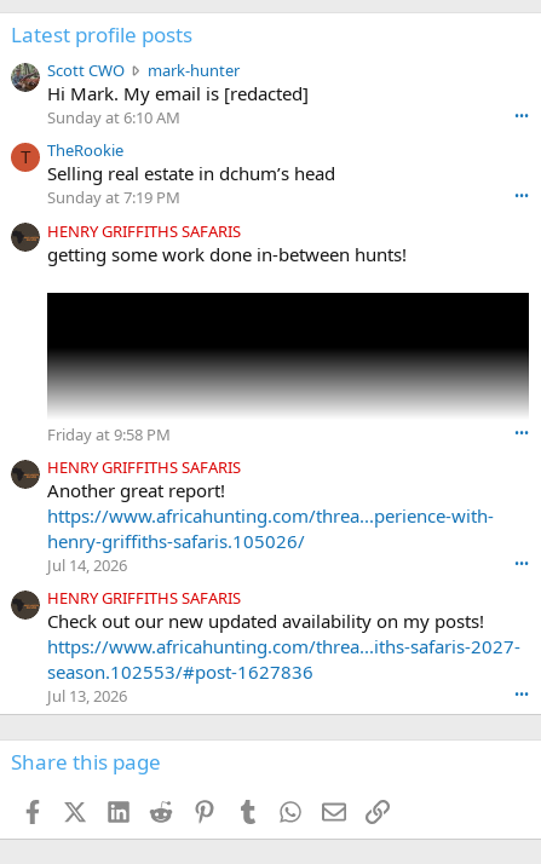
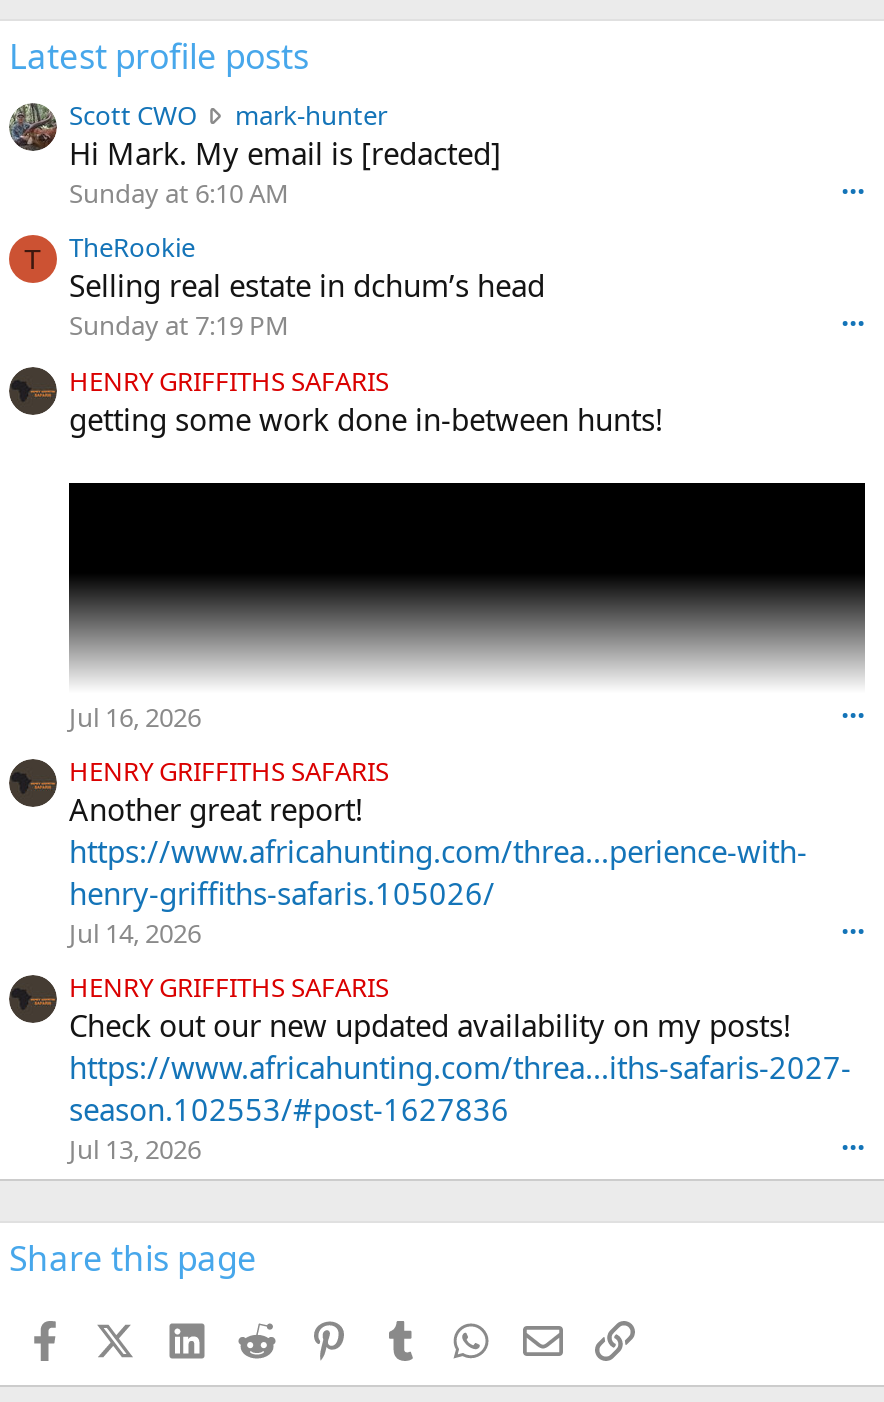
[47,423,171,445] Friday at 9:58 PM -> [69,698,201,734] Jul 16, 2026

